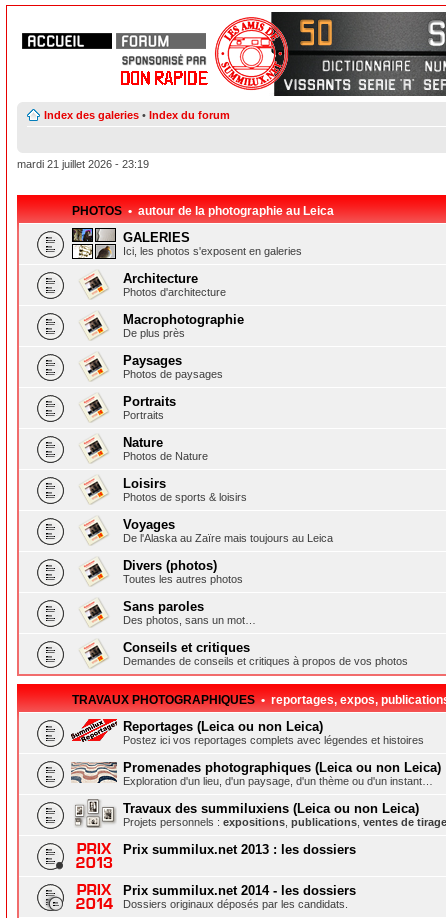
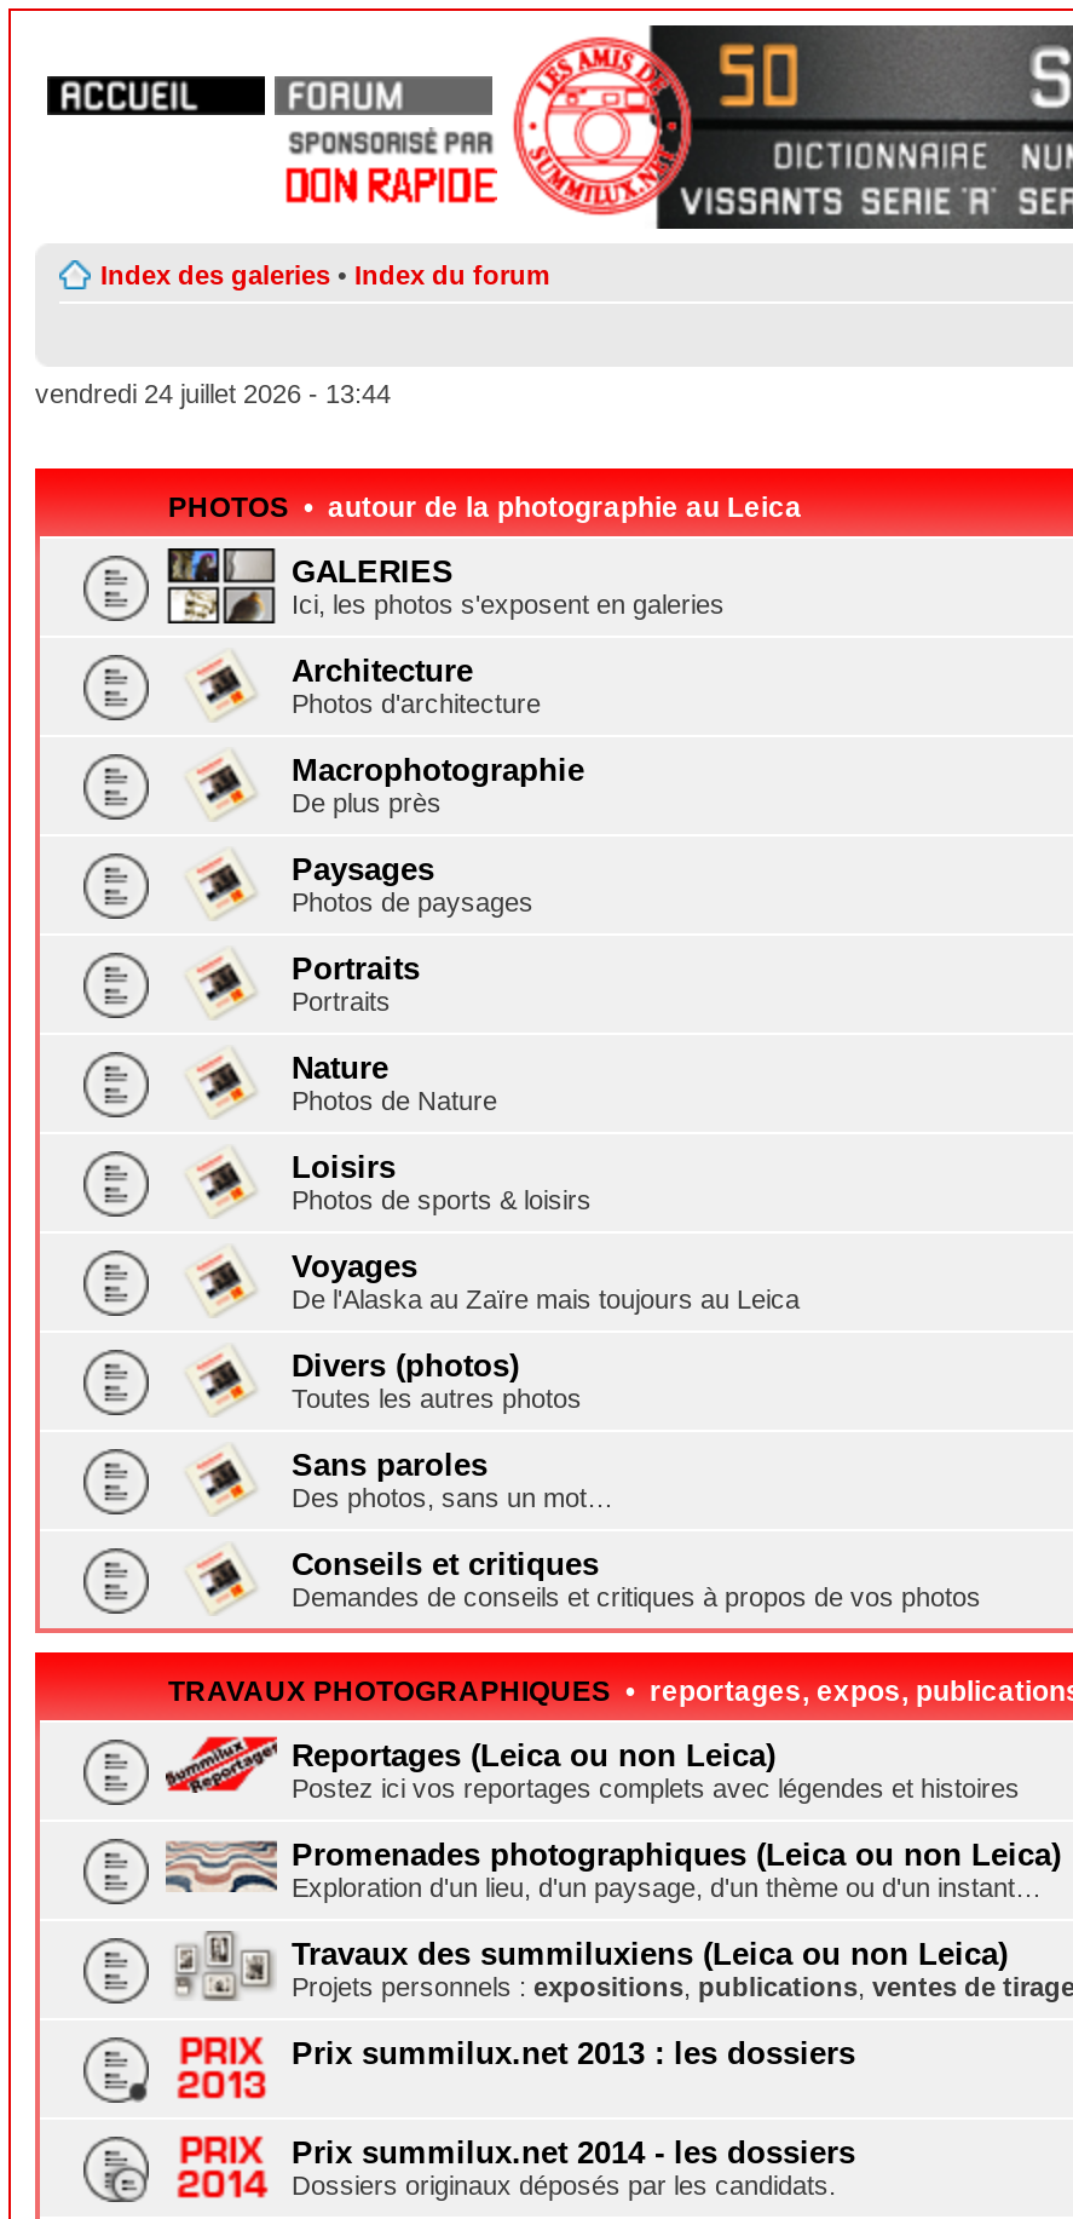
[17,158,149,170] mardi 21 juillet 2026 - 23:19 -> [35,379,391,408] vendredi 24 juillet 2026 - 13:44

